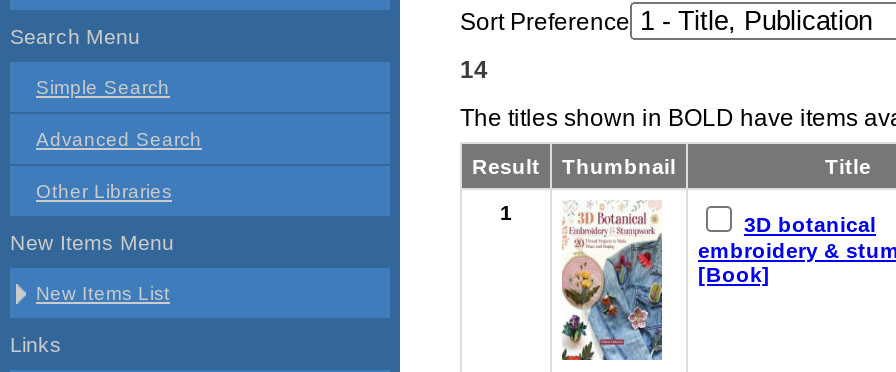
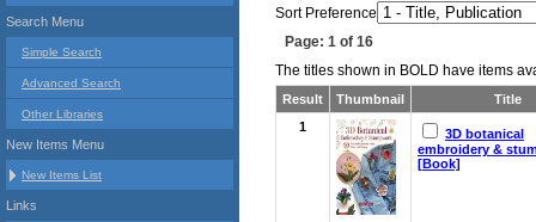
[460,56,488,84] 14 -> [285,33,373,50] Page: 1 of 16

